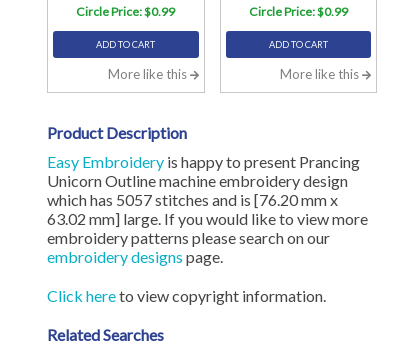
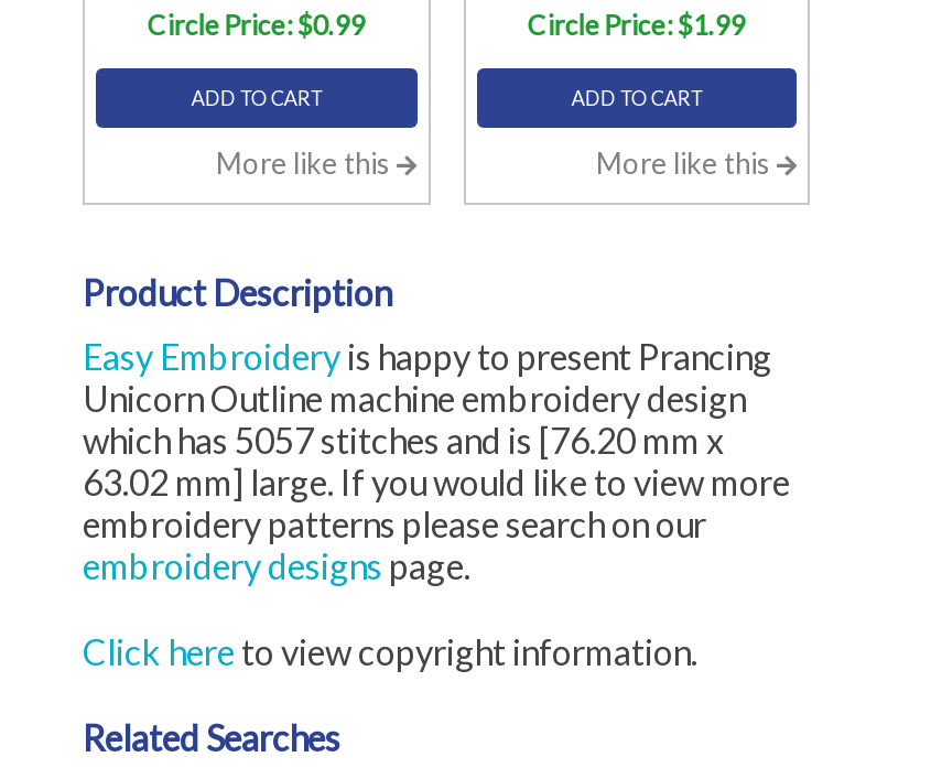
[249,4,348,19] Circle Price: $0.99 -> [527,9,745,42] Circle Price: $1.99

